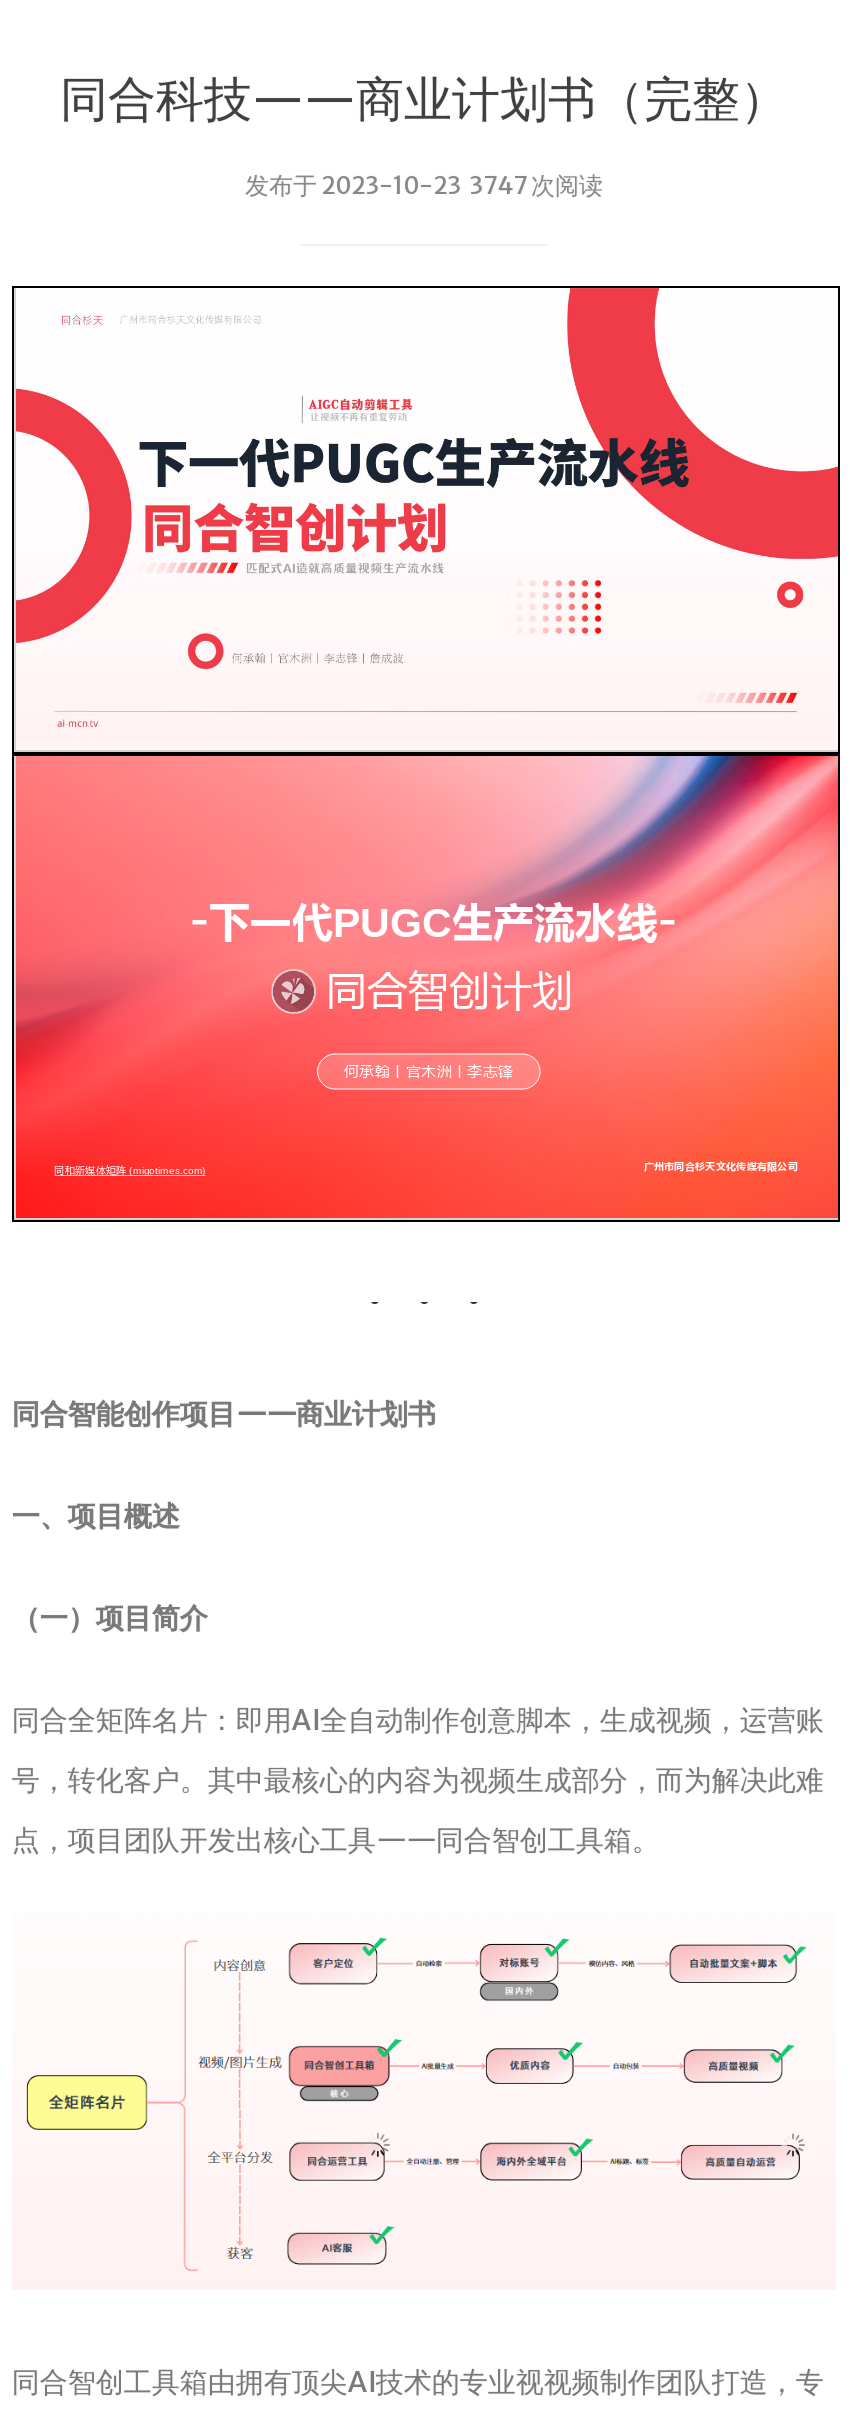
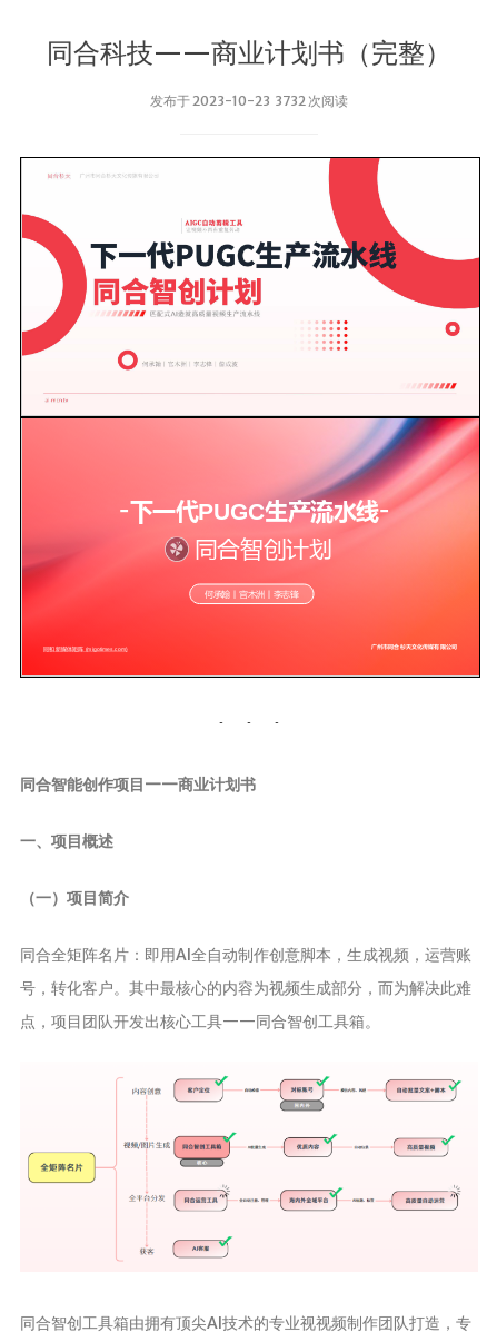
[245,170,603,200] 发布于 2023-10-23 3747 次阅读 -> [150,93,348,109] 发布于 2023-10-23 3732 次阅读

